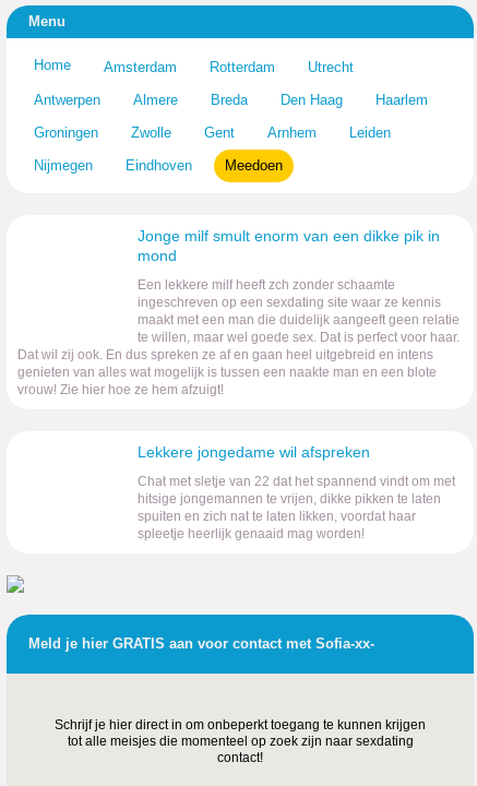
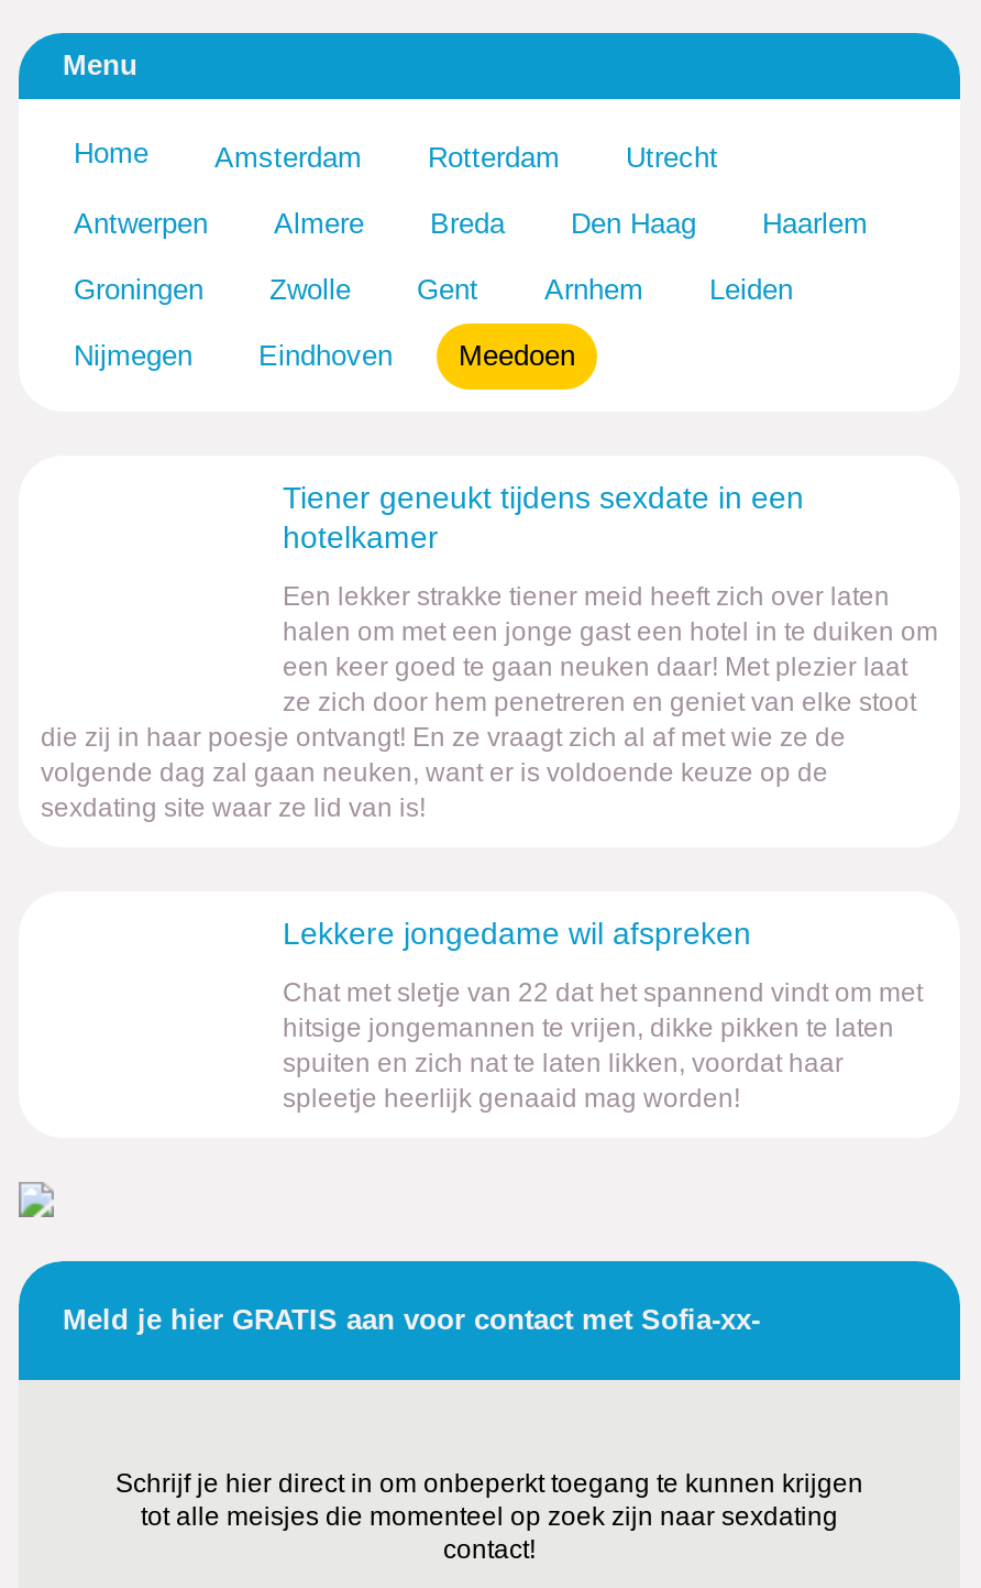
[138,227,440,264] Jonge milf smult enorm van een dikke pik in | mond -> [283,480,804,555] Tiener geneukt tijdens sexdate in een | hotelkamer
[17,277,460,397] Een lekkere milf heeft zch zonder schaamte | ingeschreven op een sexdating site waar ze kennis | maakt met een man die duidelijk aangeeft geen relatie | te willen, maar wel goede sex. Dat is perfect voor haar. | Dat wil zij ook. En dus spreken ze af en gaan heel uitgebreid en intens | genieten van alles wat mogelijk is tussen een naakte man en een blote | vrouw! Zie hier hoe ze hem afzuigt! -> [41,581,938,823] Een lekker strakke tiener meid heeft zich over laten | halen om met een jonge gast een hotel in te duiken om | een keer goed te gaan neuken daar! Met plezier laat | ze zich door hem penetreren en geniet van elke stoot | die zij in haar poesje ontvangt! En ze vraagt zich al af met wie ze de | volgende dag zal gaan neuken, want er is voldoende keuze op de | sexdating site waar ze lid van is!

